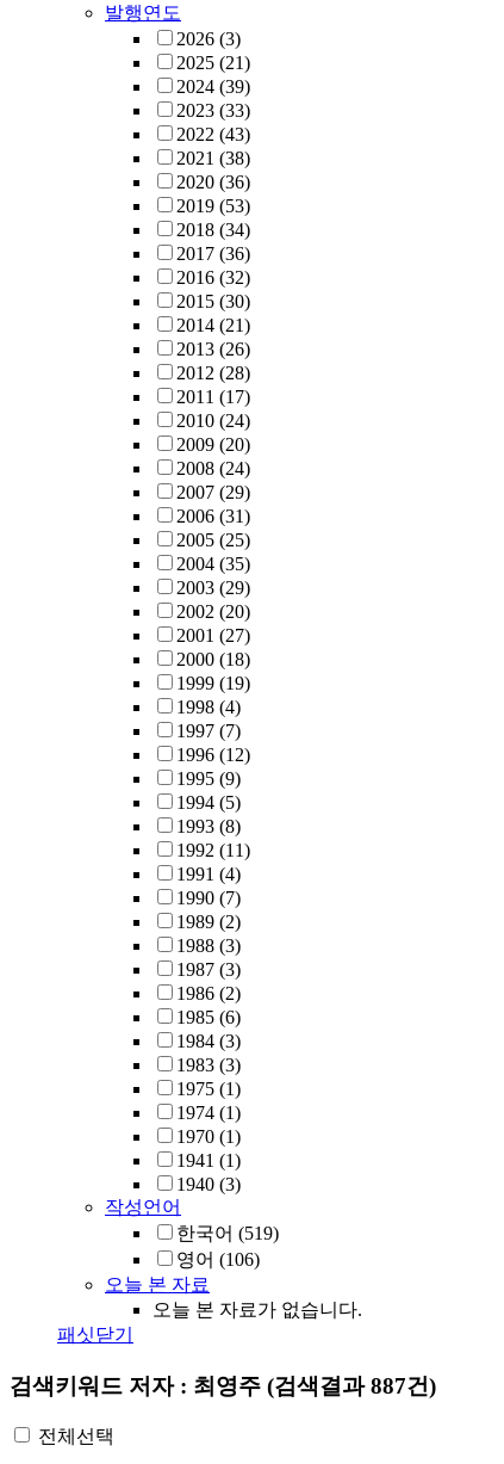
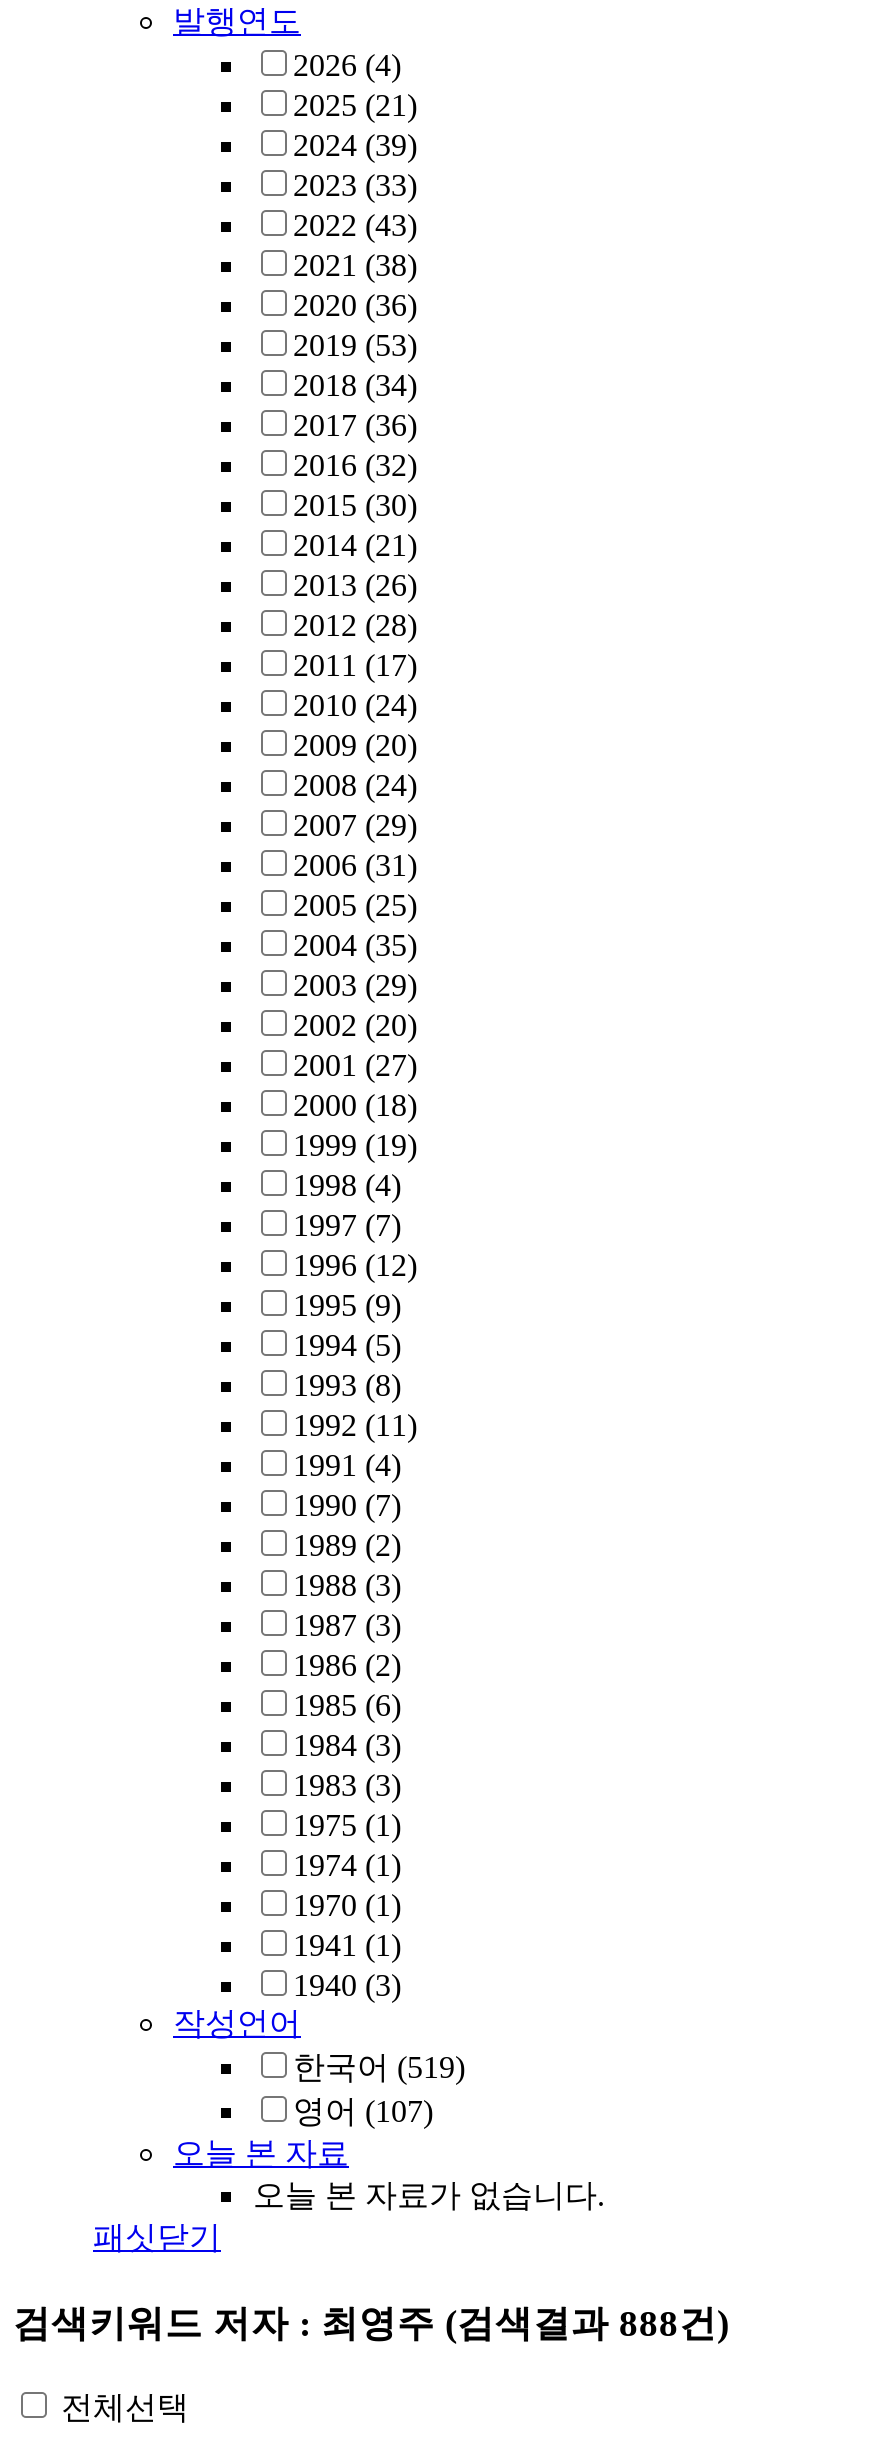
[176,29,241,49] 2026 (3) -> [293,48,401,82] 2026 (4)
[176,1249,260,1270] 영어 (106) -> [293,2094,433,2128] 영어 (107)
[10,1373,436,1398] 검색키워드 저자 : 최영주 (검색결과 887건) -> [13,2301,729,2343] 검색키워드 저자 : 최영주 (검색결과 888건)

